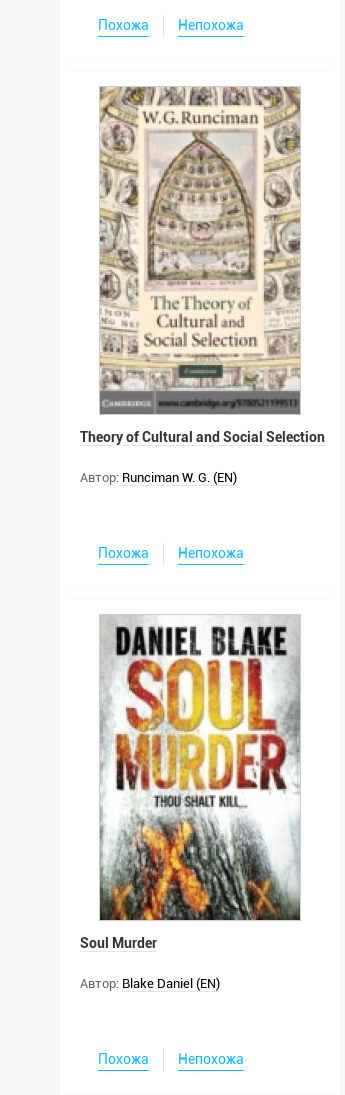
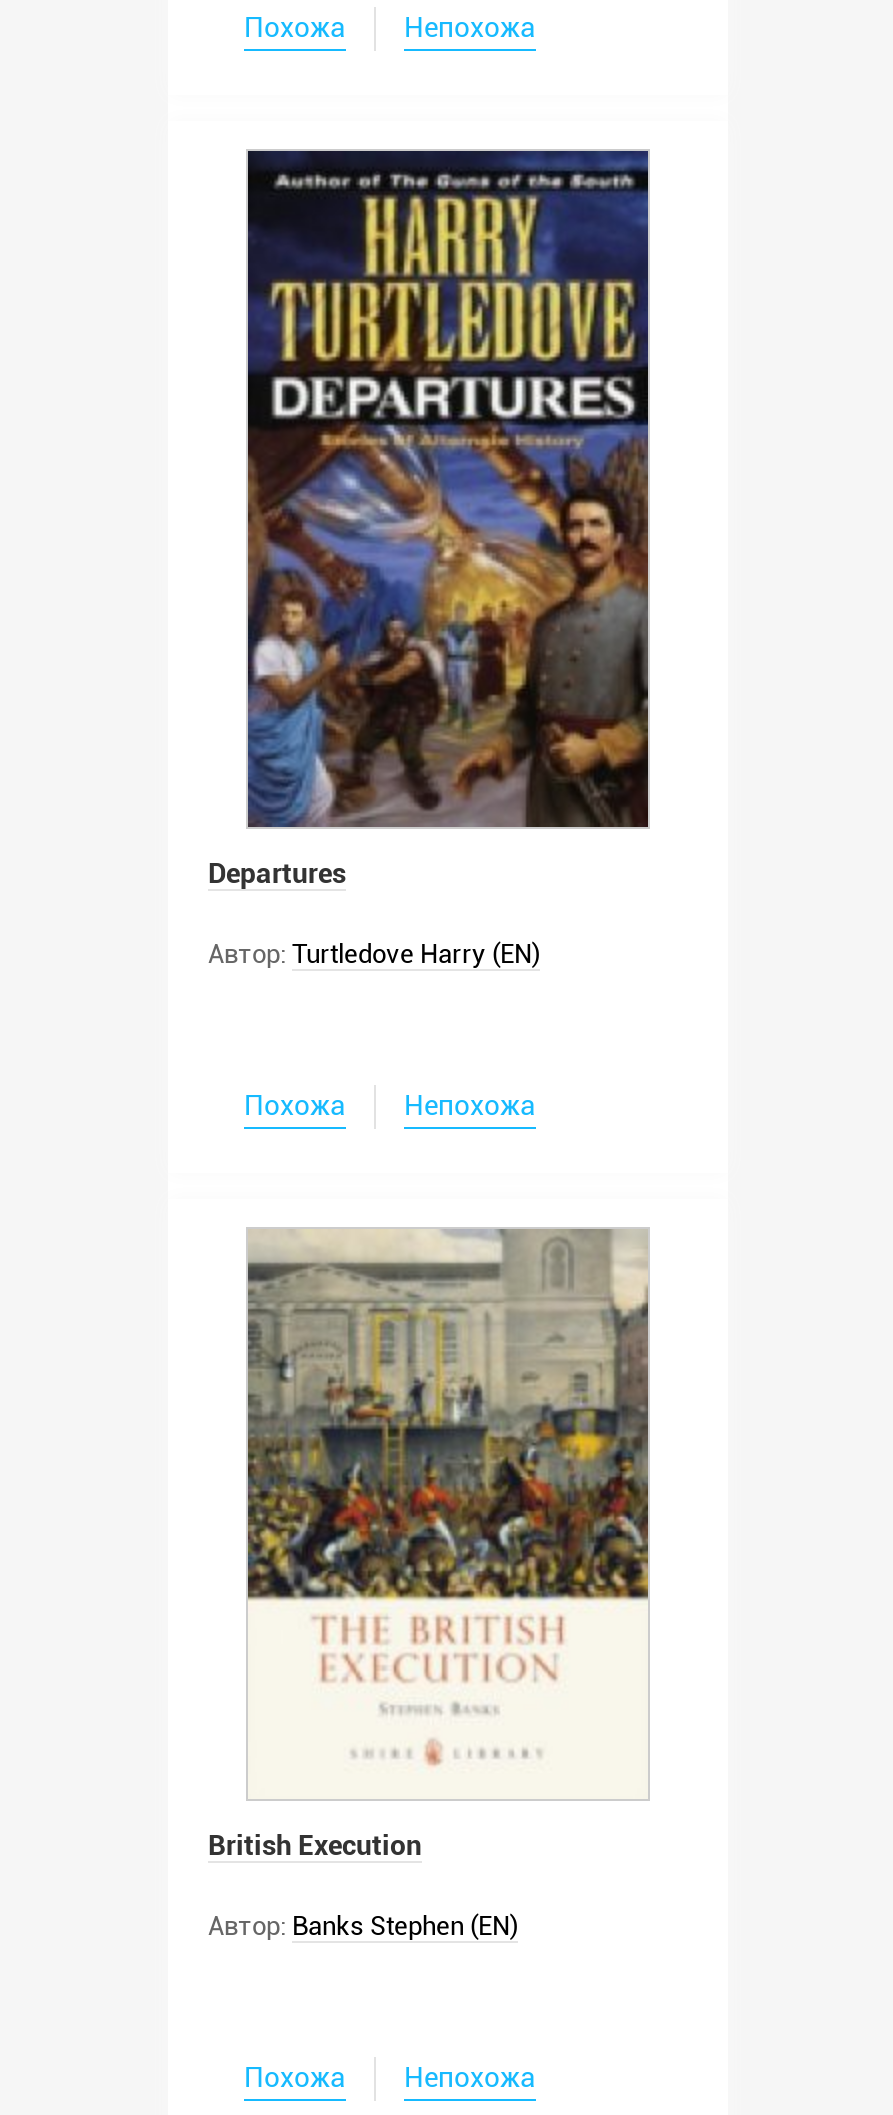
[80,86,325,445] [image] | Theory of Cultural and Social Selection -> [208,149,650,889] [image] | Departures
[80,470,237,485] Автор: Runciman W. G. (EN) -> [208,939,540,969] Автор: Turtledove Harry (EN)
[80,615,301,951] [image] | Soul Murder -> [208,1227,650,1861] [image] | British Execution
[80,976,220,991] Автор: Blake Daniel (EN) -> [208,1911,518,1941] Автор: Banks Stephen (EN)

